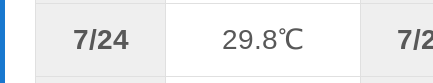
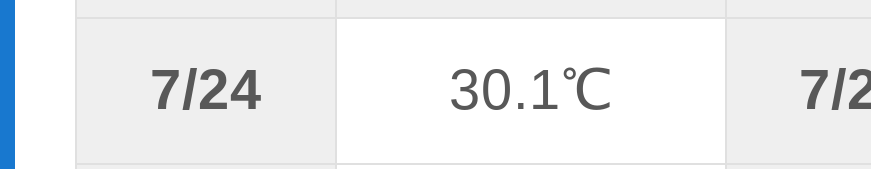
[222,24,304,55] 29.8℃ -> [449,60,613,122] 30.1℃

